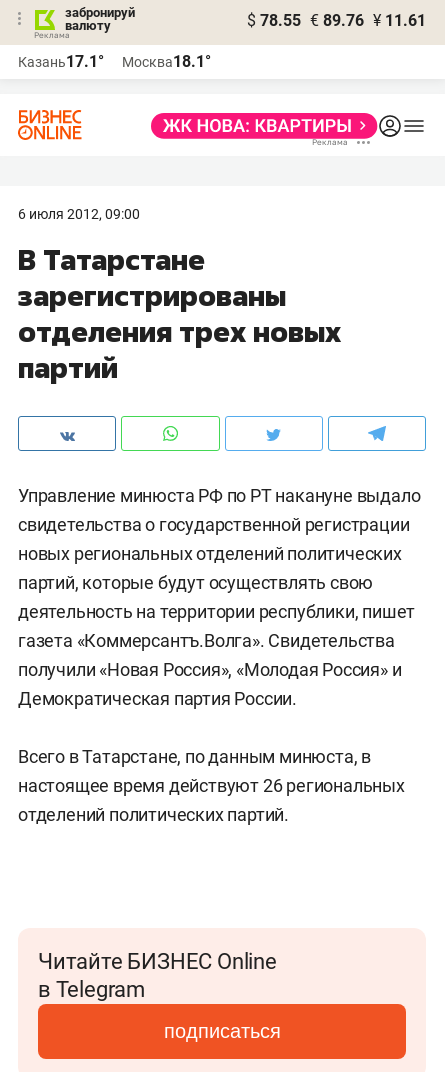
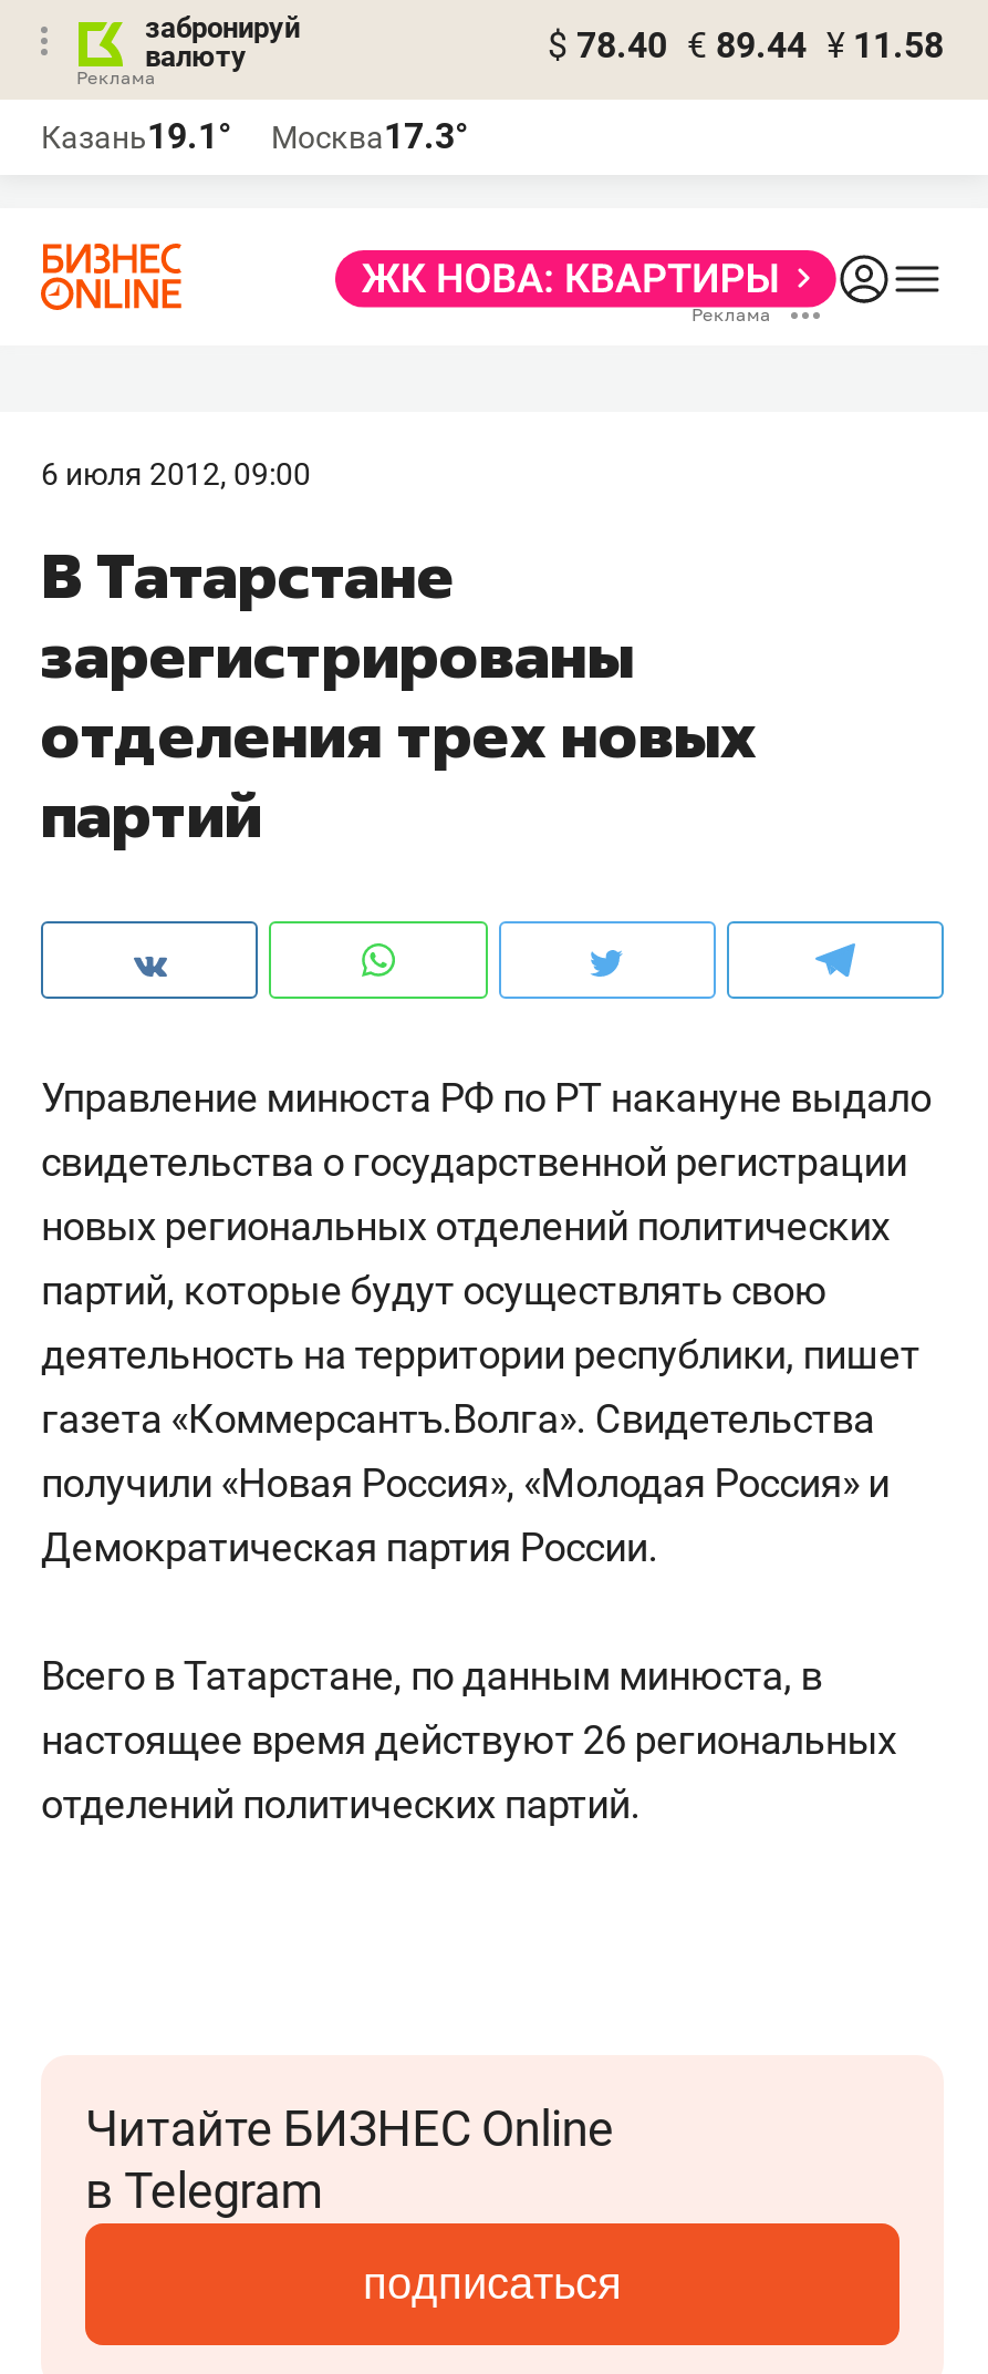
[247,11,426,30] $ 78.55 € 89.76 ¥ 11.61 -> [548,24,944,66] $ 78.40 € 89.44 ¥ 11.58
[18,52,104,71] Казань17.1° -> [41,115,231,157] Казань19.1°
[122,52,211,71] Москва18.1° -> [271,115,468,157] Москва17.3°

